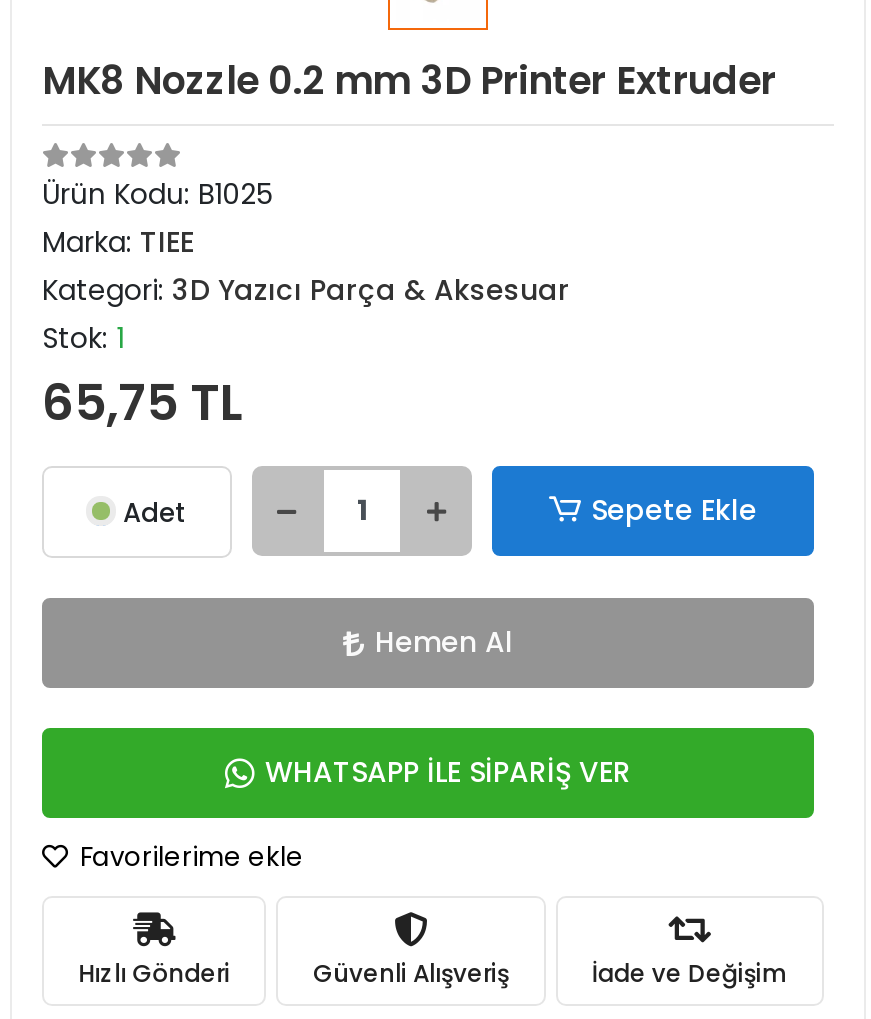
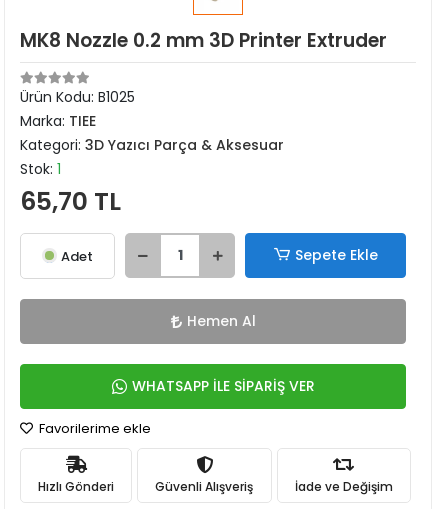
[42,368,244,438] 65,75 TL -> [20,184,121,219] 65,70 TL

